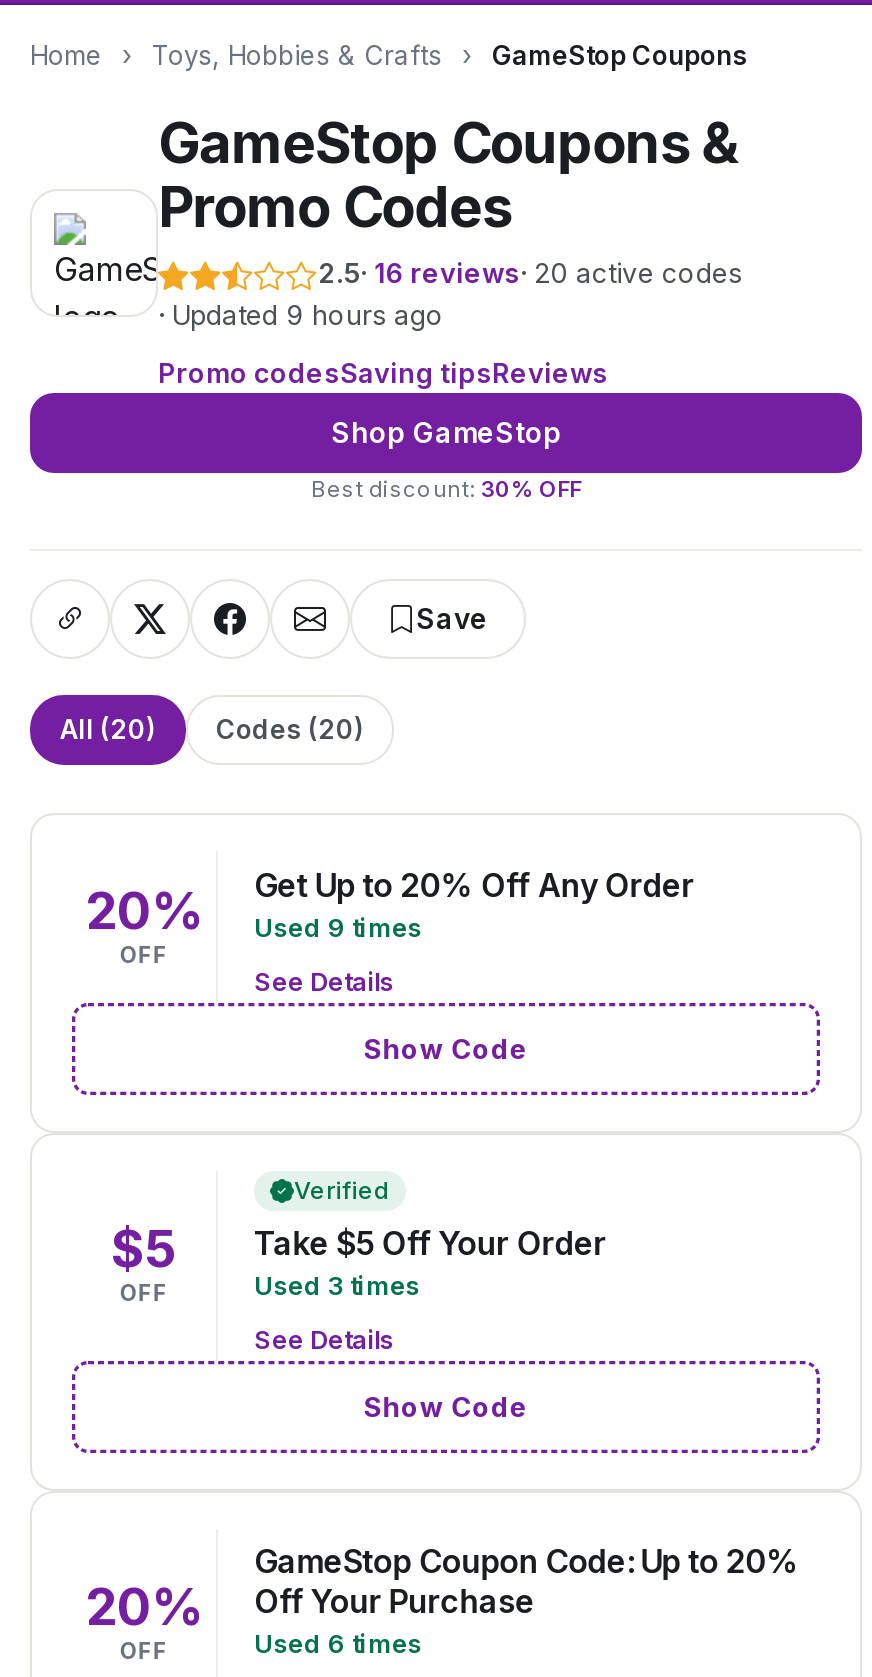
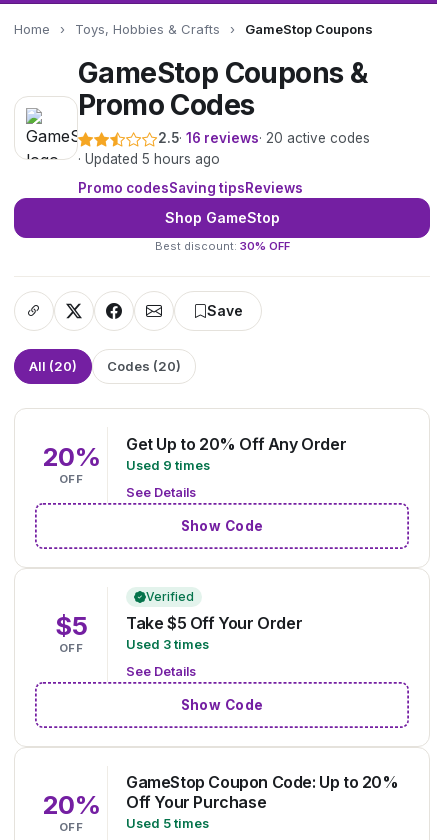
[158,300,444,332] · Updated 9 hours ago -> [78,151,220,167] · Updated 5 hours ago
[254,1630,422,1660] Used 6 times -> [126,816,209,831] Used 5 times

